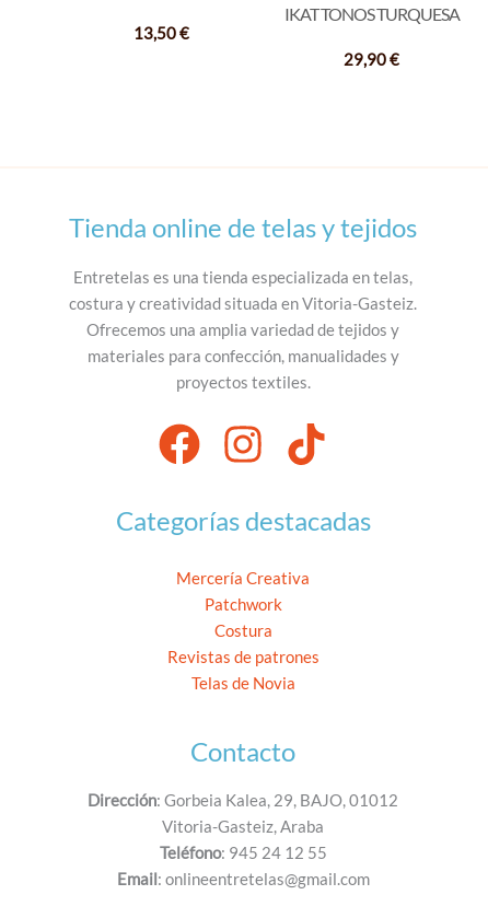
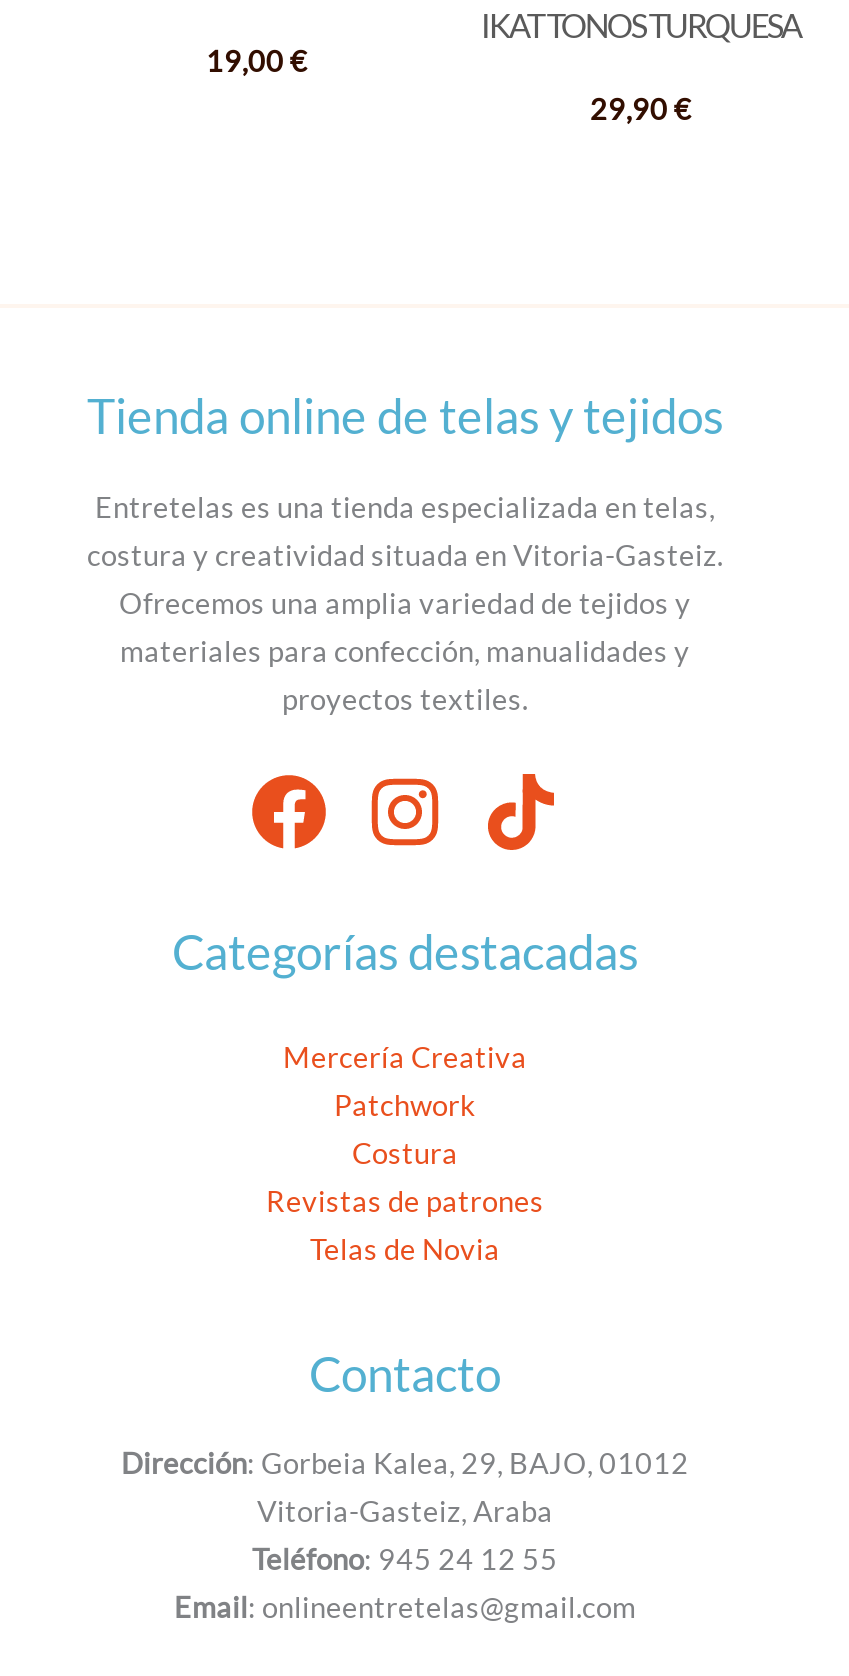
[134,24,190,43] 13,50 € -> [206,45,308,79] 19,00 €

